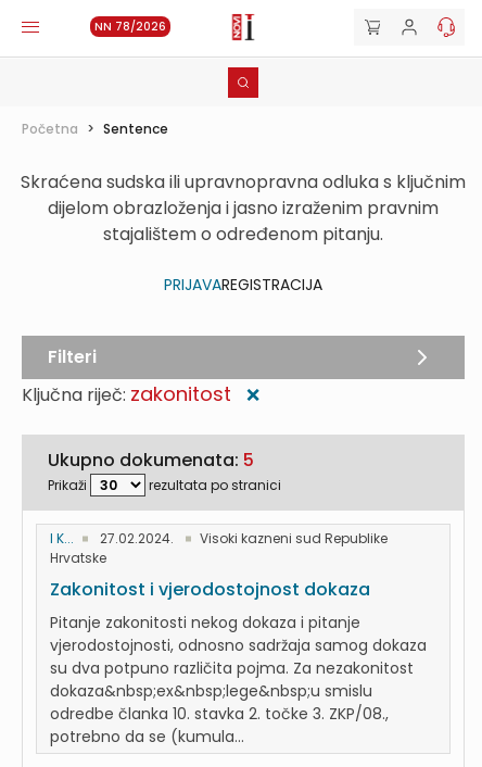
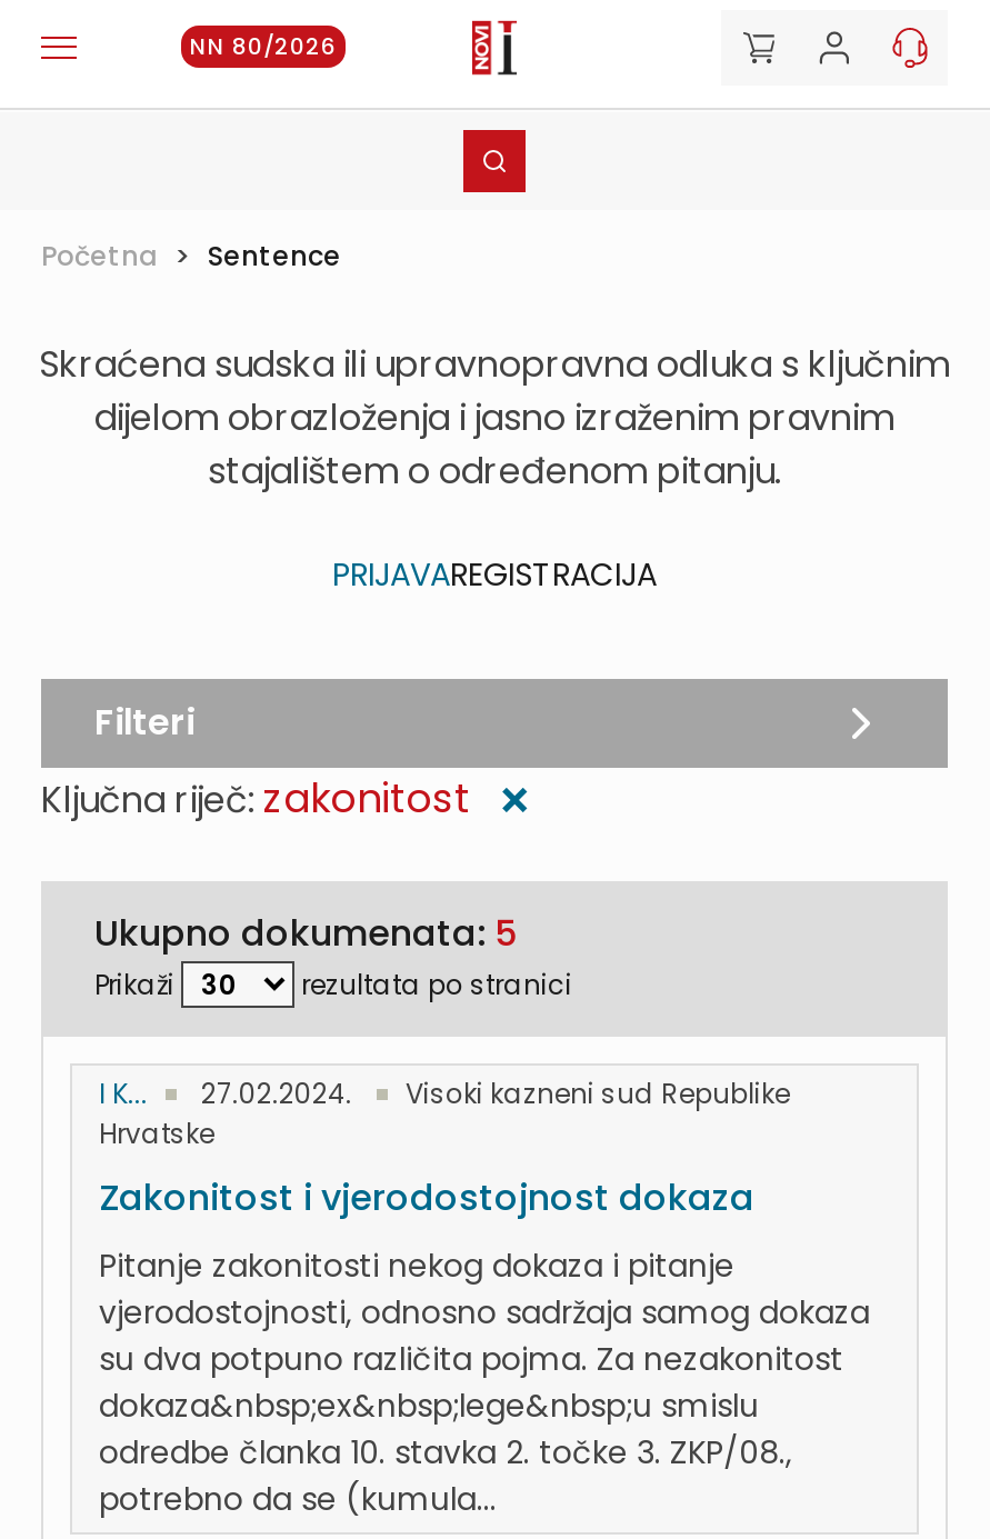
[94,18,166,35] NN 78/2026 -> [190,30,337,63] NN 80/2026

